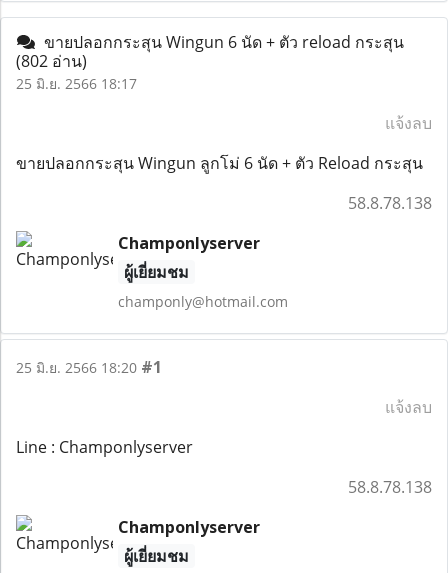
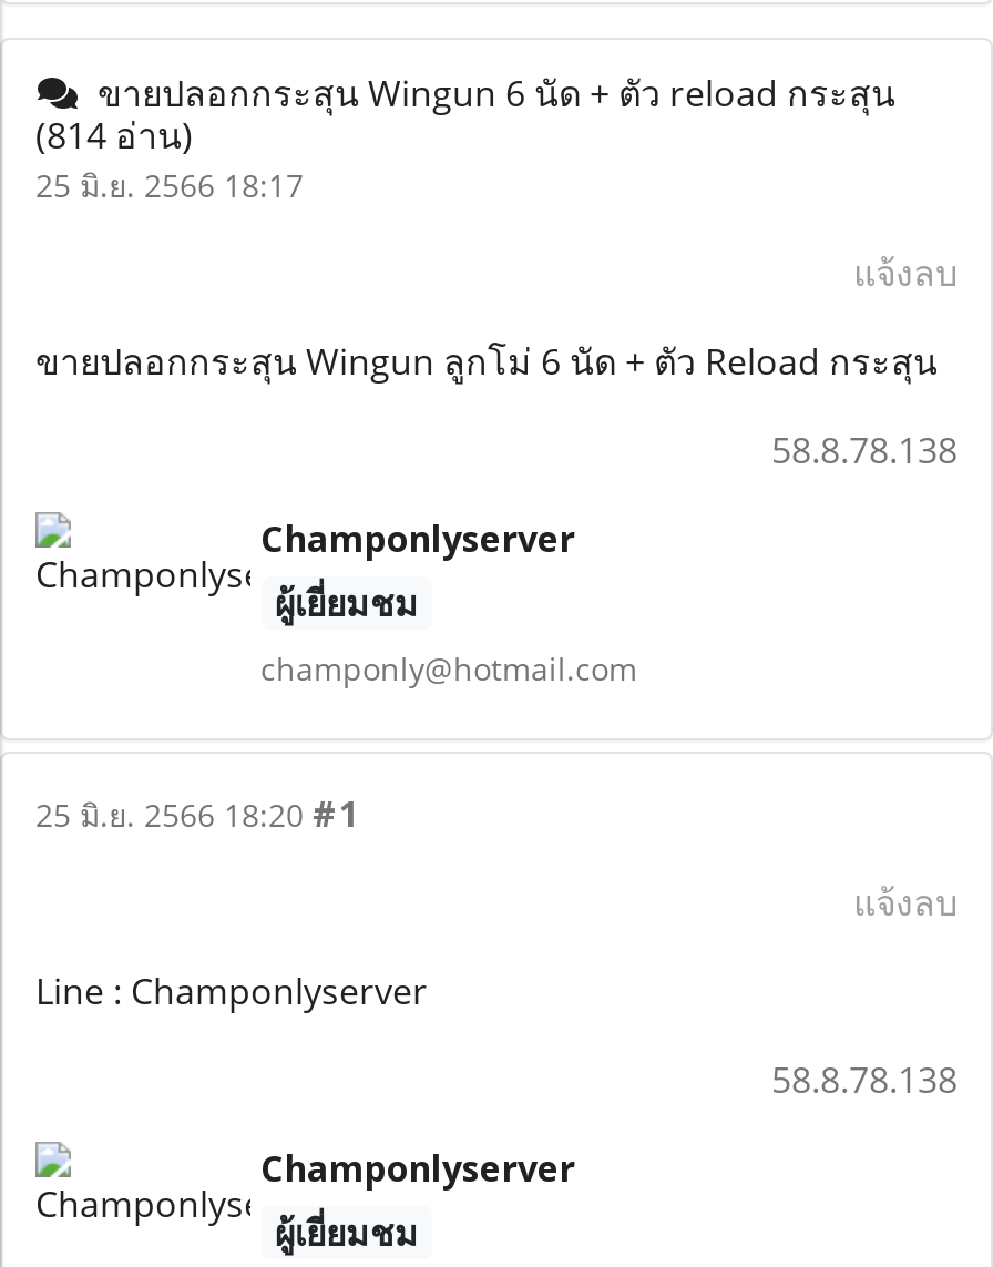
[16,50,87,72] (802 อ่าน) -> [35,111,193,160] (814 อ่าน)

